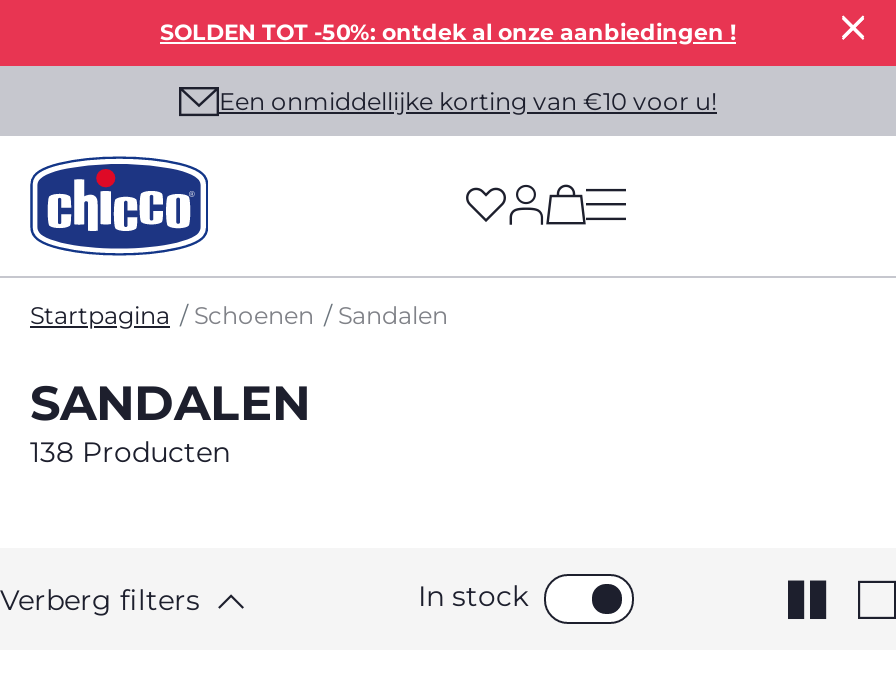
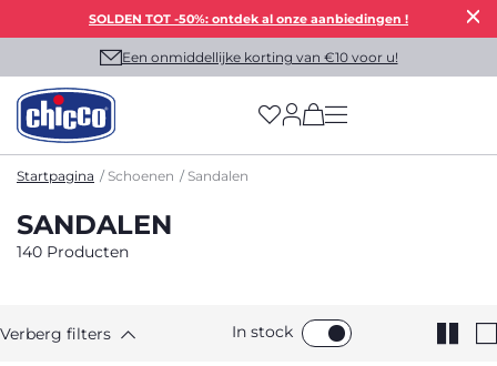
[30,434,230,470] 138 Producten -> [17,242,129,262] 140 Producten

